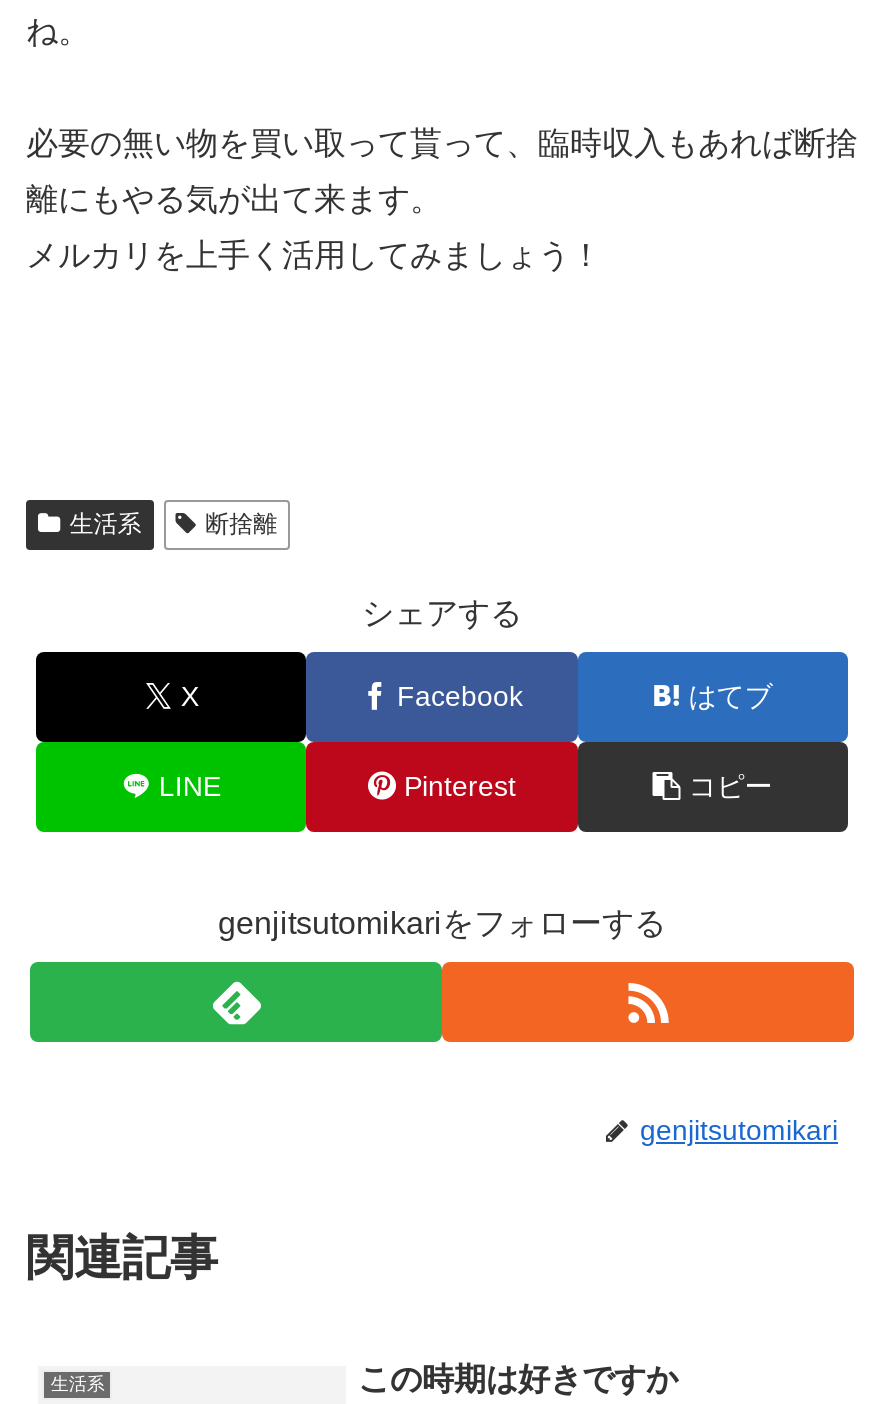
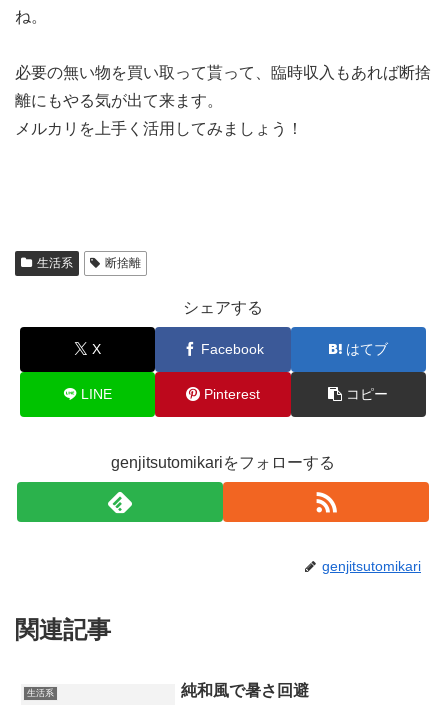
[358,1362,678,1396] この時期は好きですか -> [181,682,309,699] 純和風で暑さ回避

